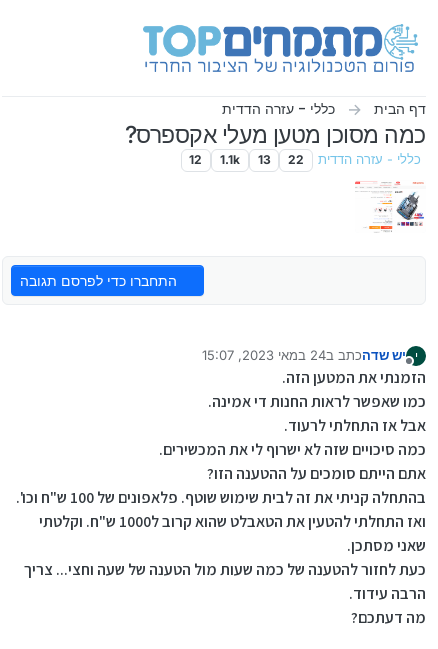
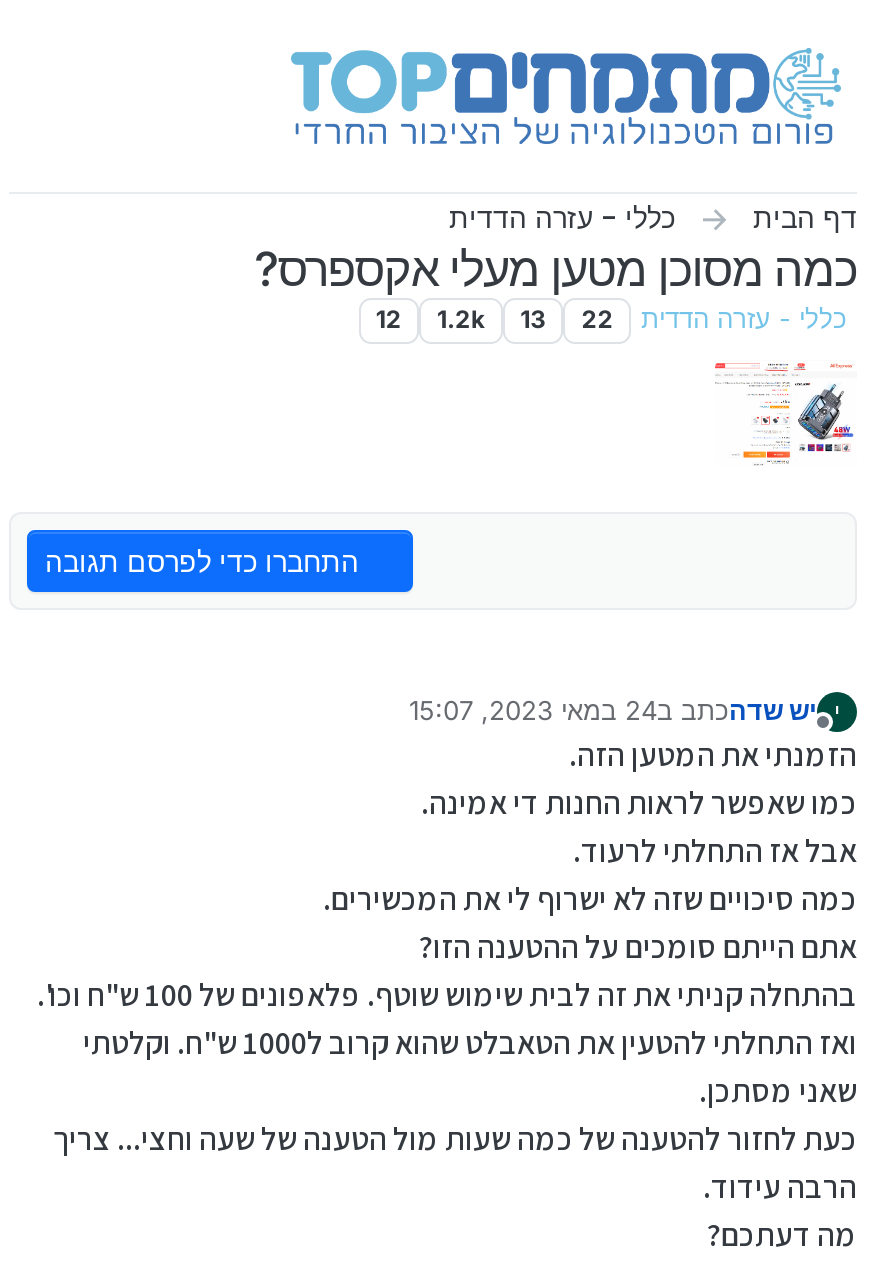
[189,152,421,167] כללי - עזרה הדדית 22 13 1.1k 12 -> [376,305,847,335] כללי - עזרה הדדית 22 13 1.2k 12

